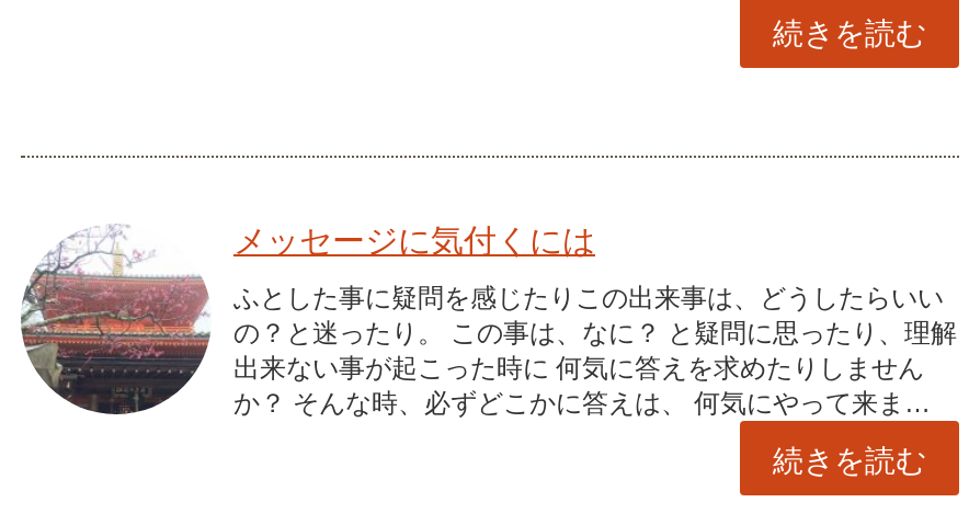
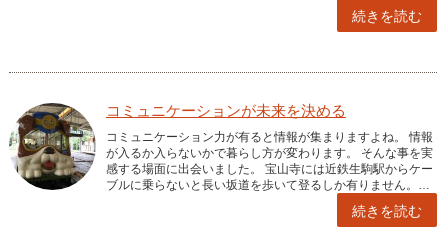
[19,221,595,412] [image] | メッセージに気付くには -> [9,102,346,188] [image] | コミュニケーションが未来を決める
[233,282,957,418] ふとした事に疑問を感じたりこの出来事は、どうしたらいい | の？と迷ったり。 この事は、なに？ と疑問に思ったり、理解 | 出来ない事が起こった時に 何気に答えを求めたりしません | か？ そんな時、必ずどこかに答えは、 何気にやって来ま… -> [106,130,433,192] コミュニケーション力が有ると情報が集まりますよね。 情報 | が入るか入らないかで暮らし方が変わります。 そんな事を実 | 感する場面に出会いました。 宝山寺には近鉄生駒駅からケー | ブルに乗らないと長い坂道を歩いて登るしか有りません。…

